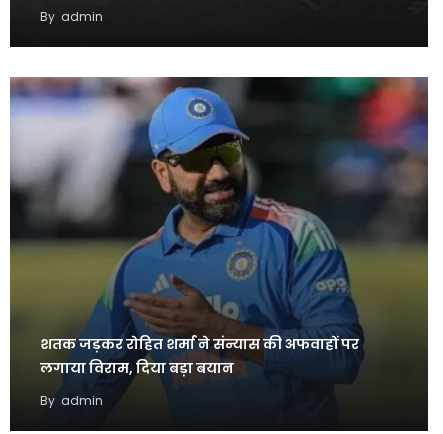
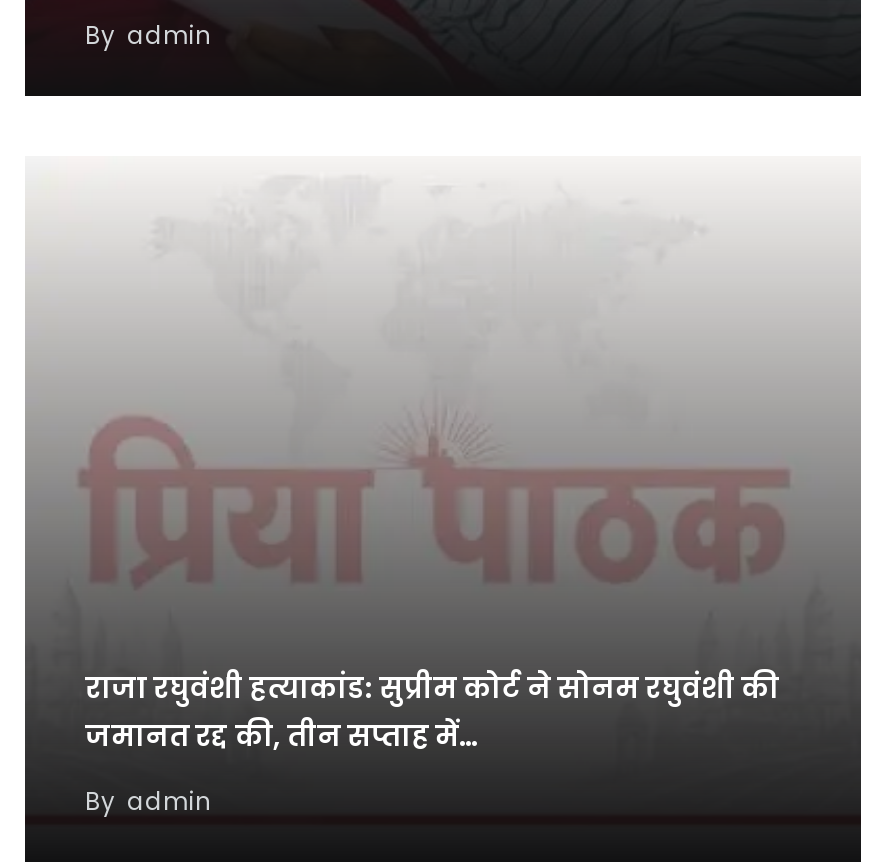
[9,76,429,388] [image] | शतक जड़कर रोहित शर्मा ने संन्यास की अफवाहों पर | लगाया विराम, दिया बड़ा बयान -> [25,154,861,780] [image] | राजा रघुवंशी हत्याकांड: सुप्रीम कोर्ट ने सोनम रघुवंशी की | जमानत रद्द की, तीन सप्ताह में…

